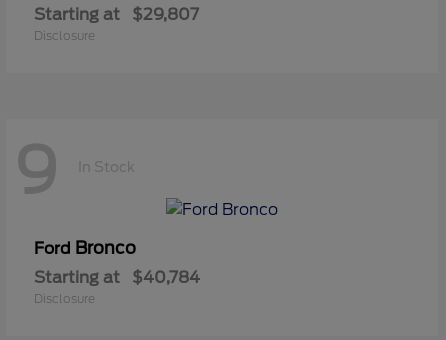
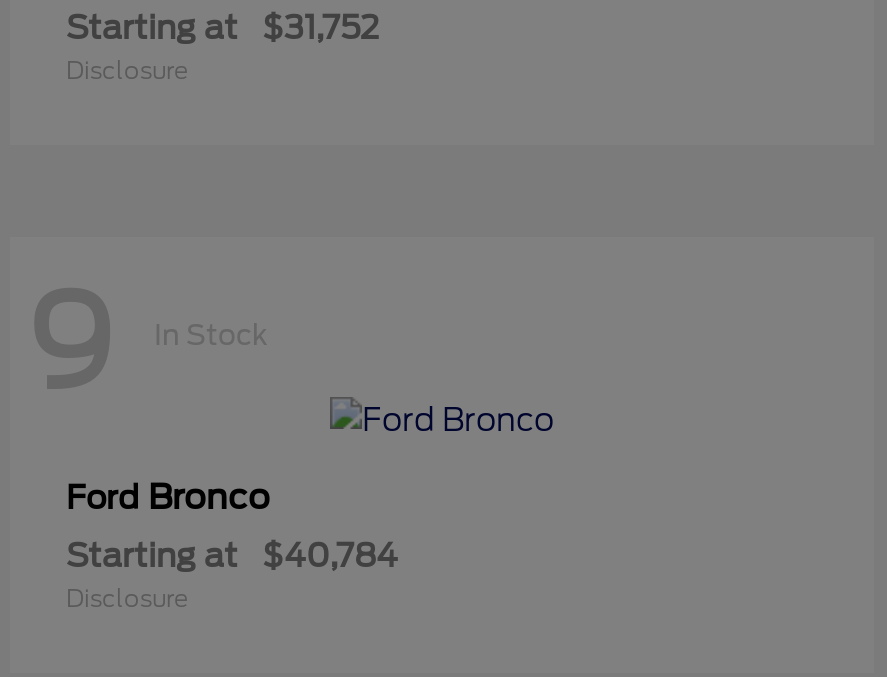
[34,5,199,24] Starting at $29,807 -> [66,9,380,47] Starting at $31,752

